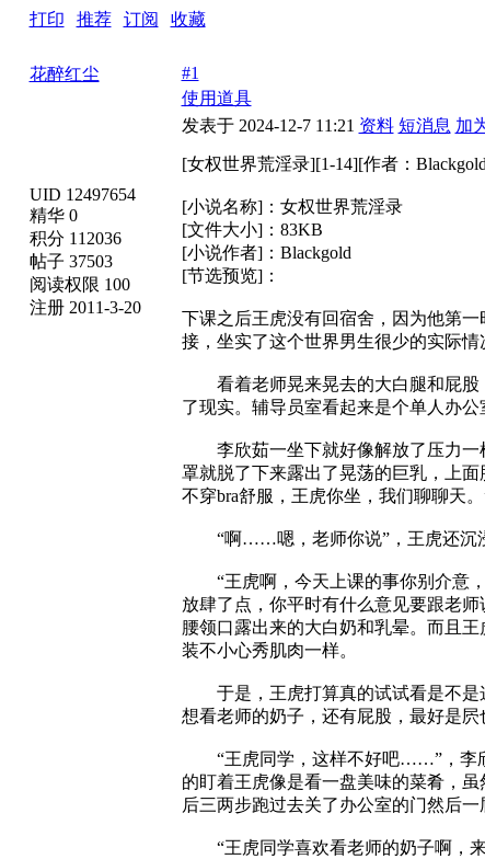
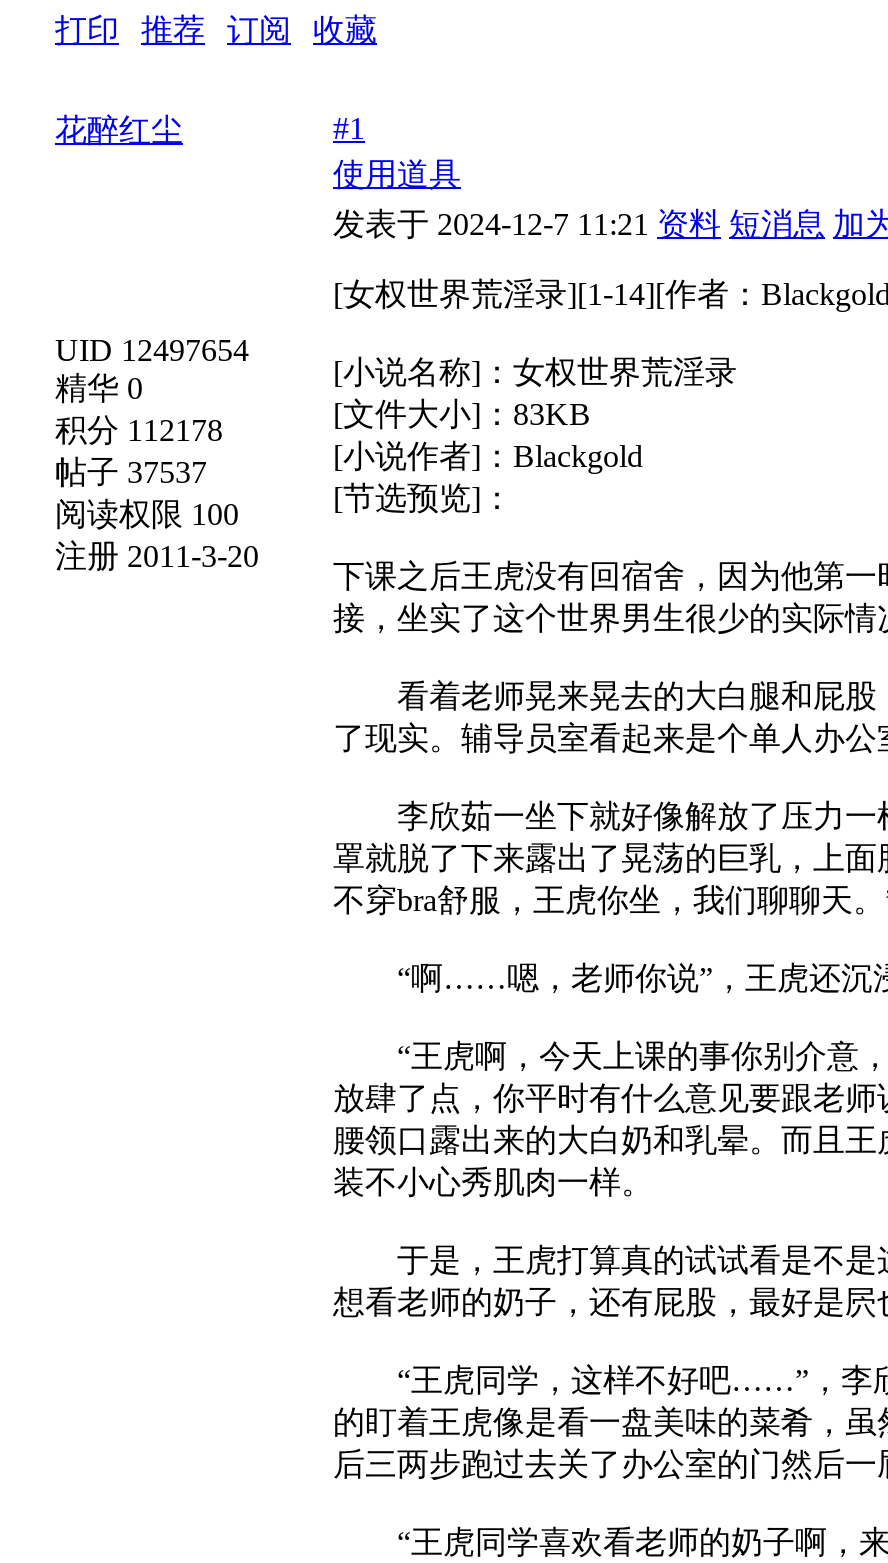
[29,229,121,248] 积分 112036 -> [55,413,223,447] 积分 112178
[29,252,112,271] 帖子 37503 -> [55,455,207,489] 帖子 37537

